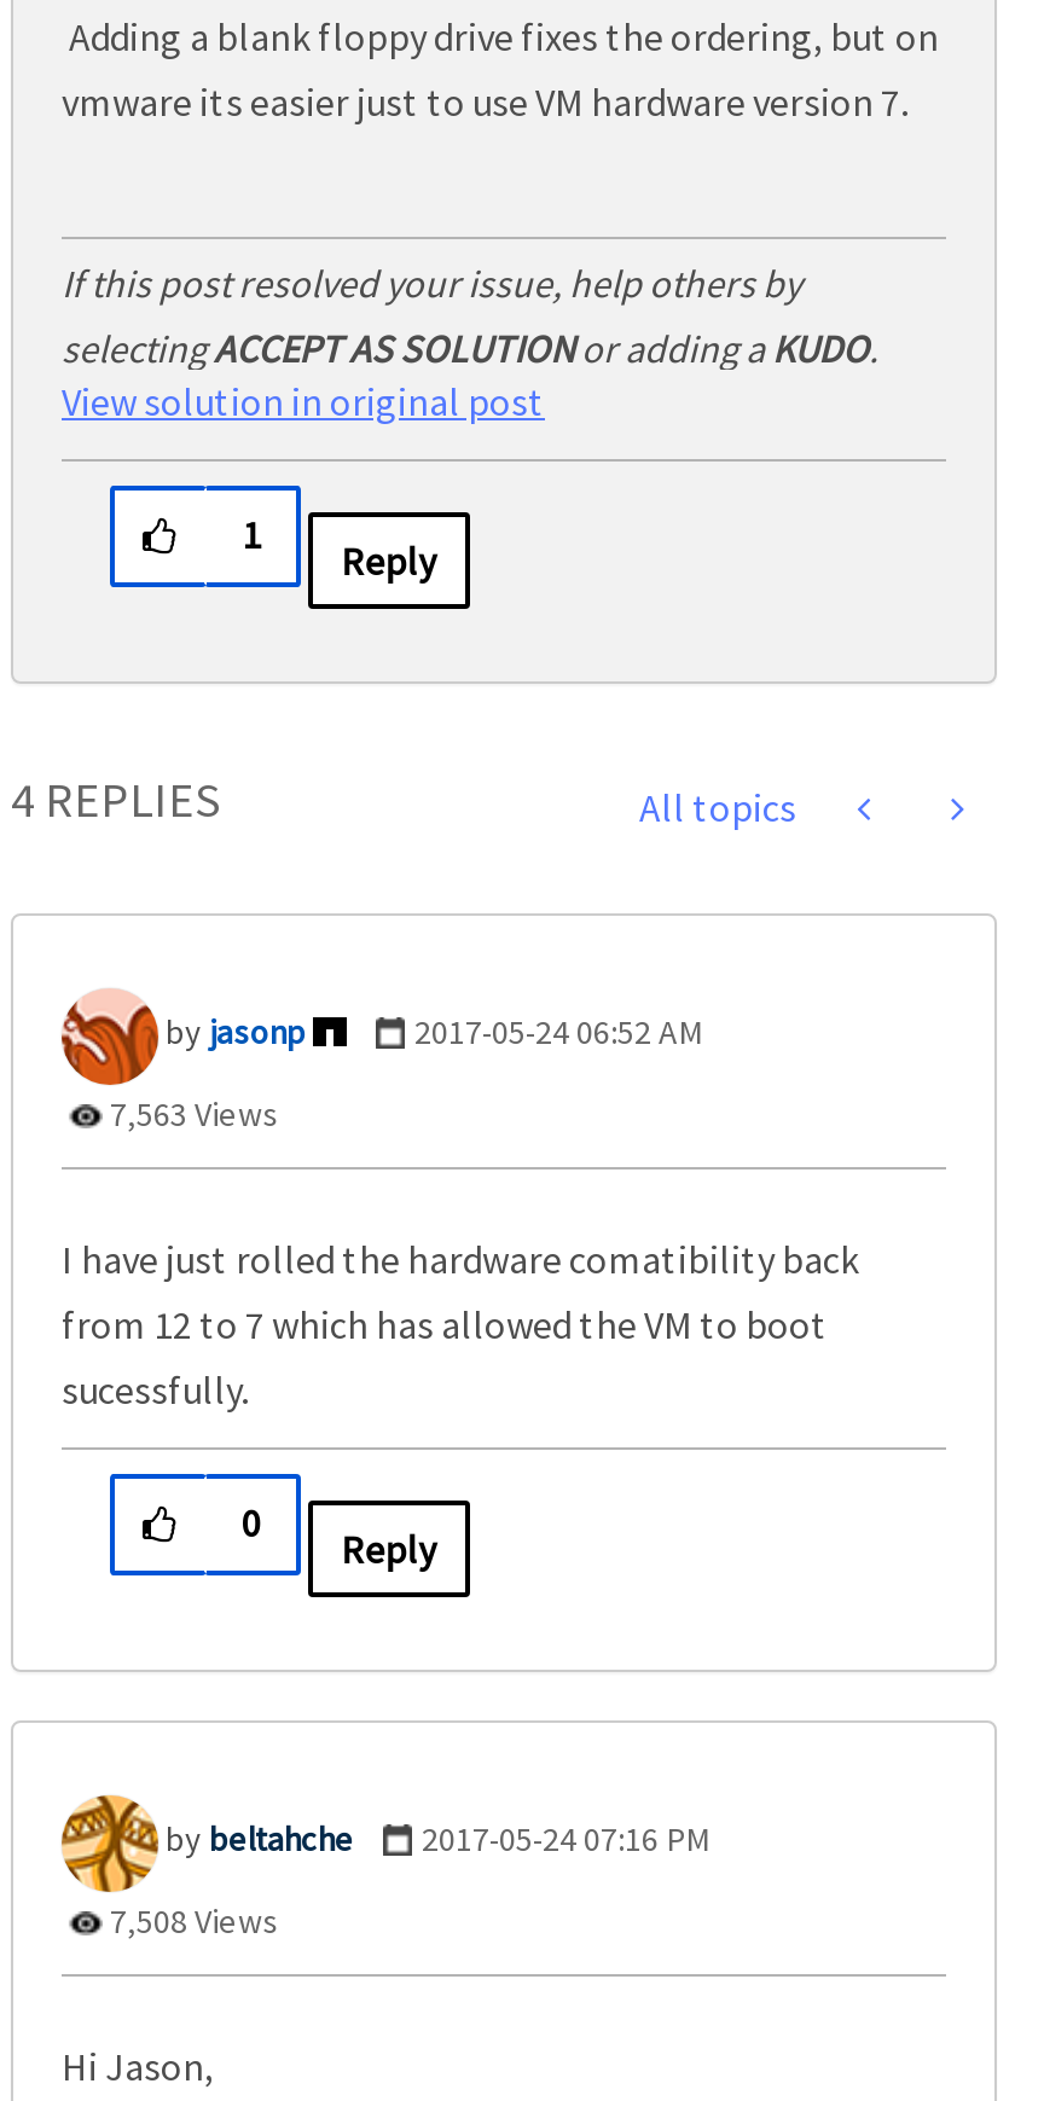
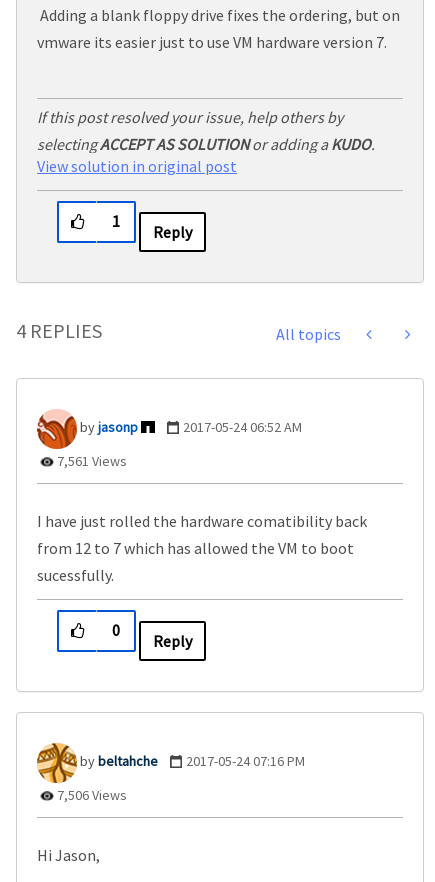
[103,1091,279,1135] 7,563 Views -> [54,452,127,470] 7,561 Views
[103,1898,279,1942] 7,508 Views -> [54,786,127,804] 7,506 Views

